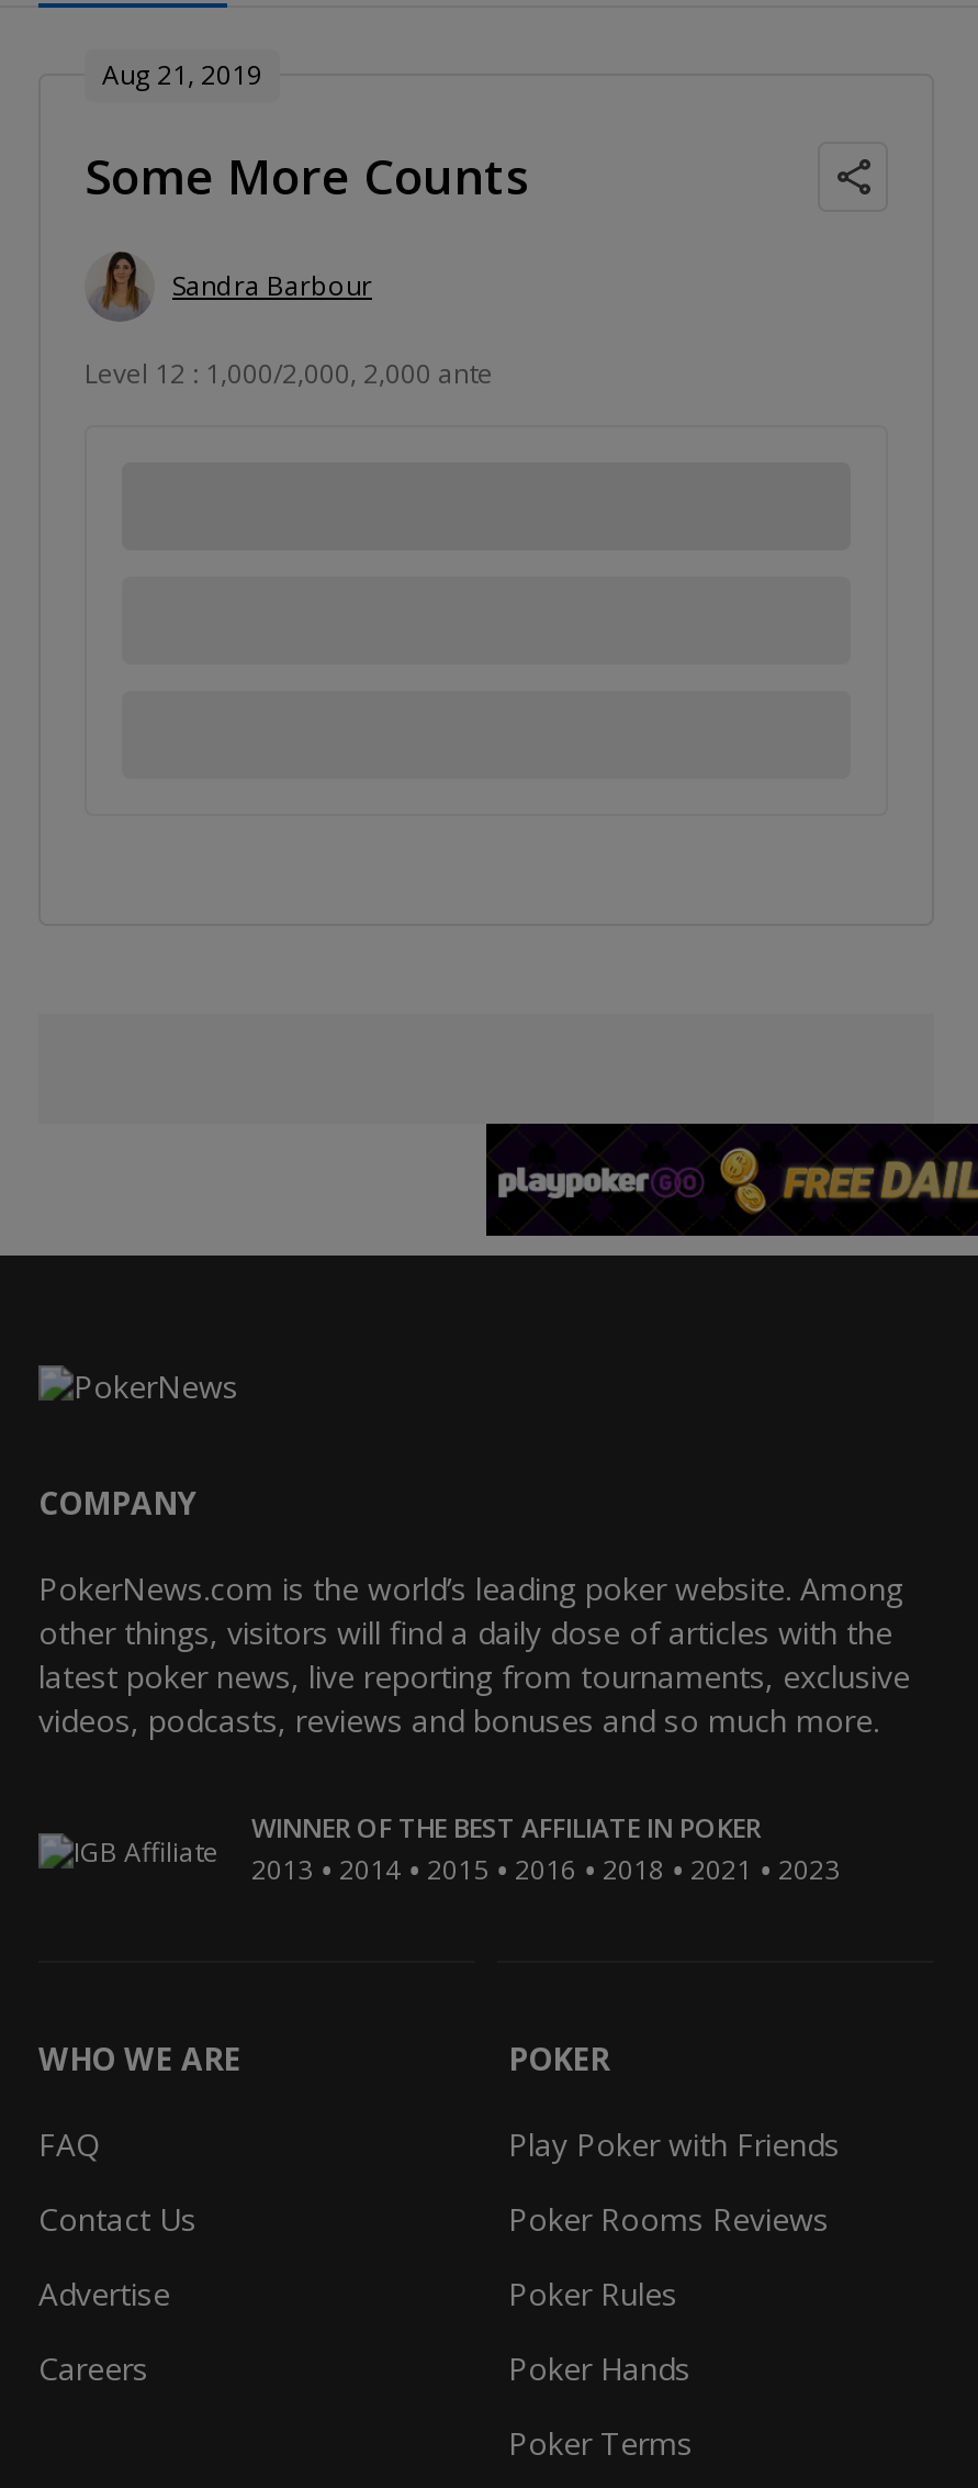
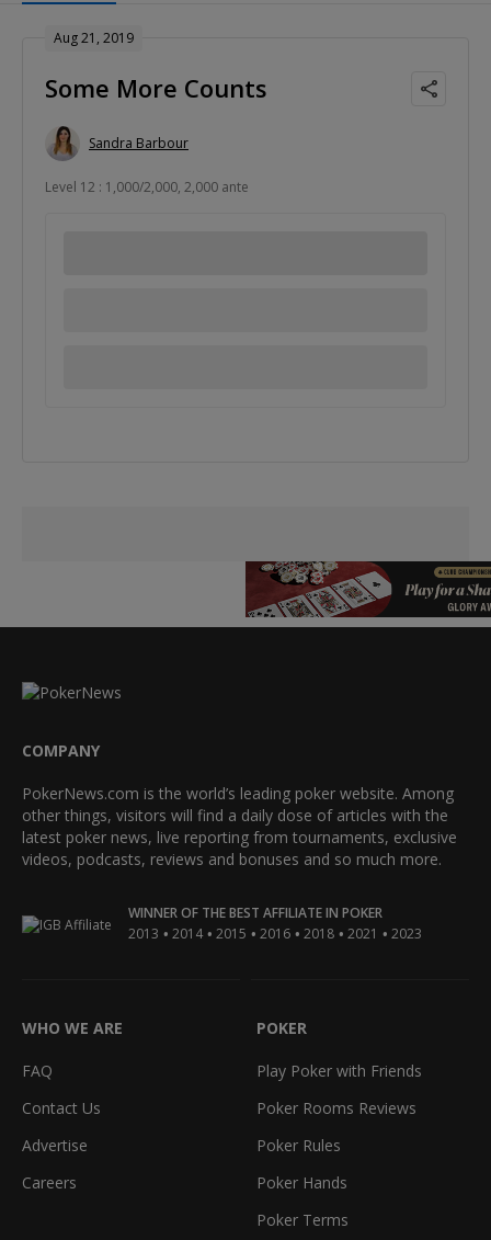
[484,1122,971,1238] [image] -> [244,560,488,618] [image]

